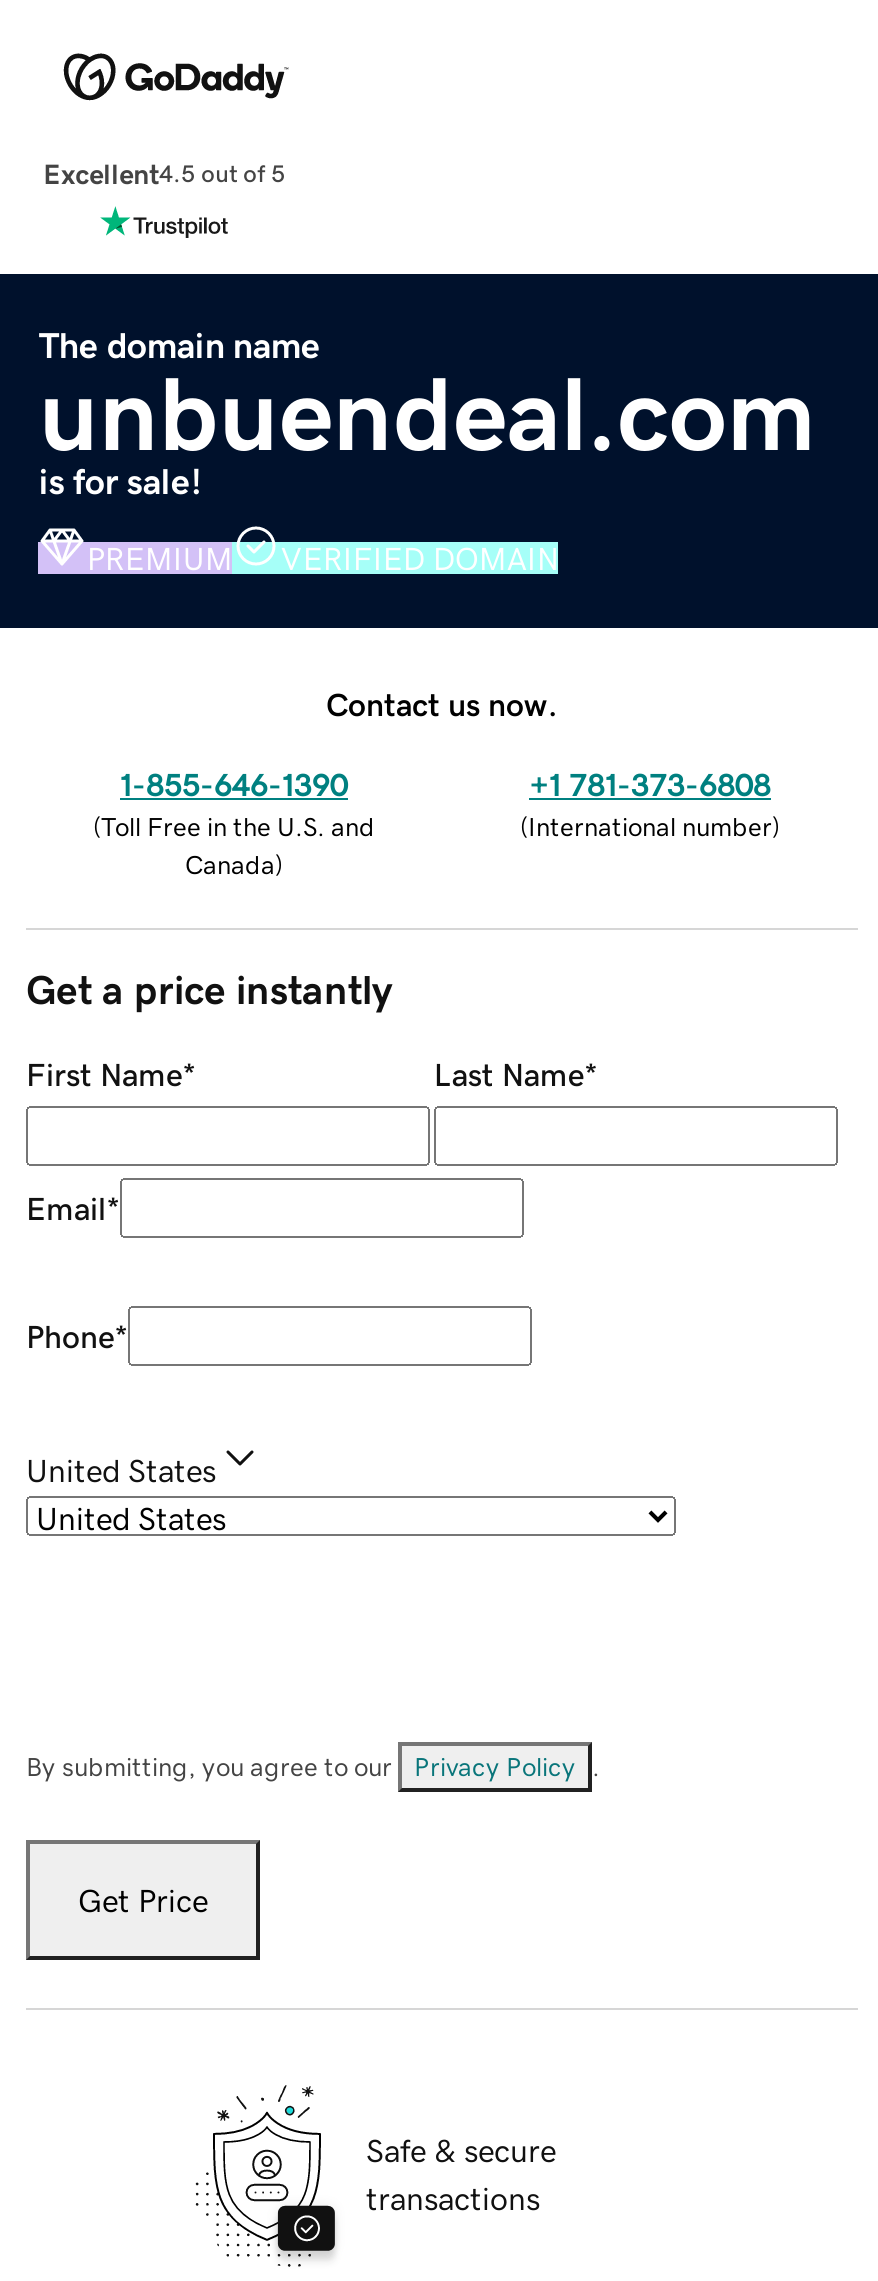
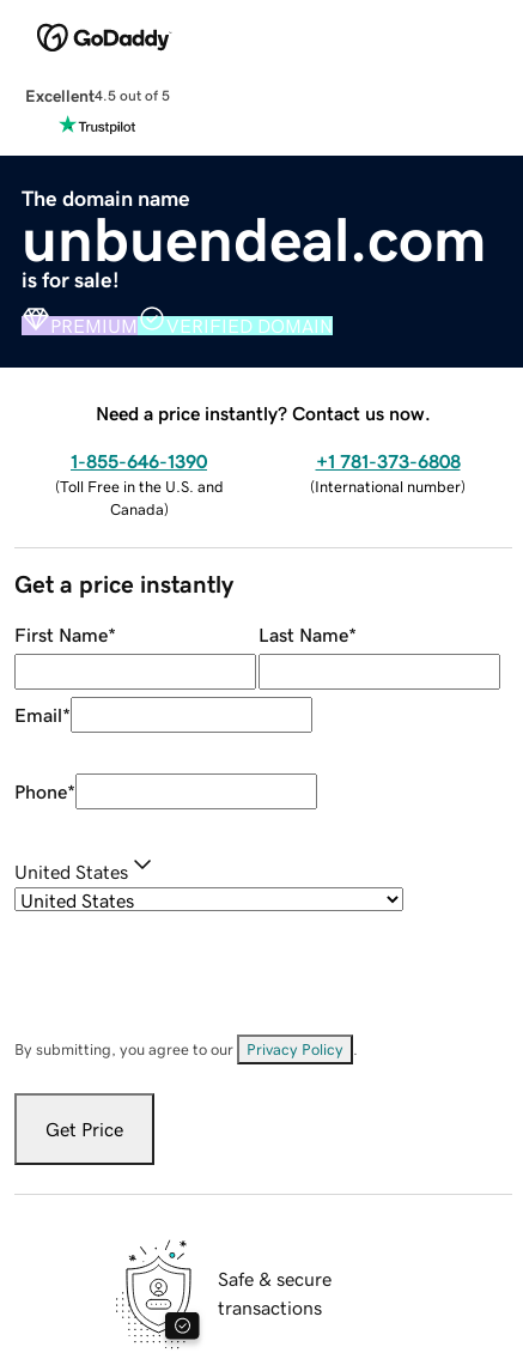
[326,687,558,719] Contact us now. -> [96,403,431,422] Need a price instantly? Contact us now.

